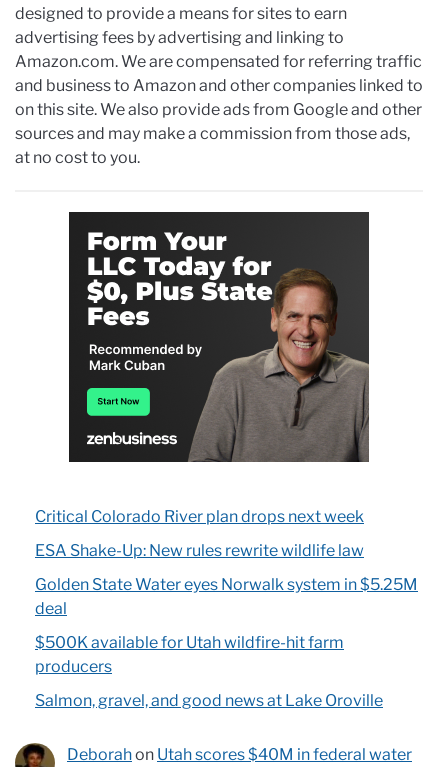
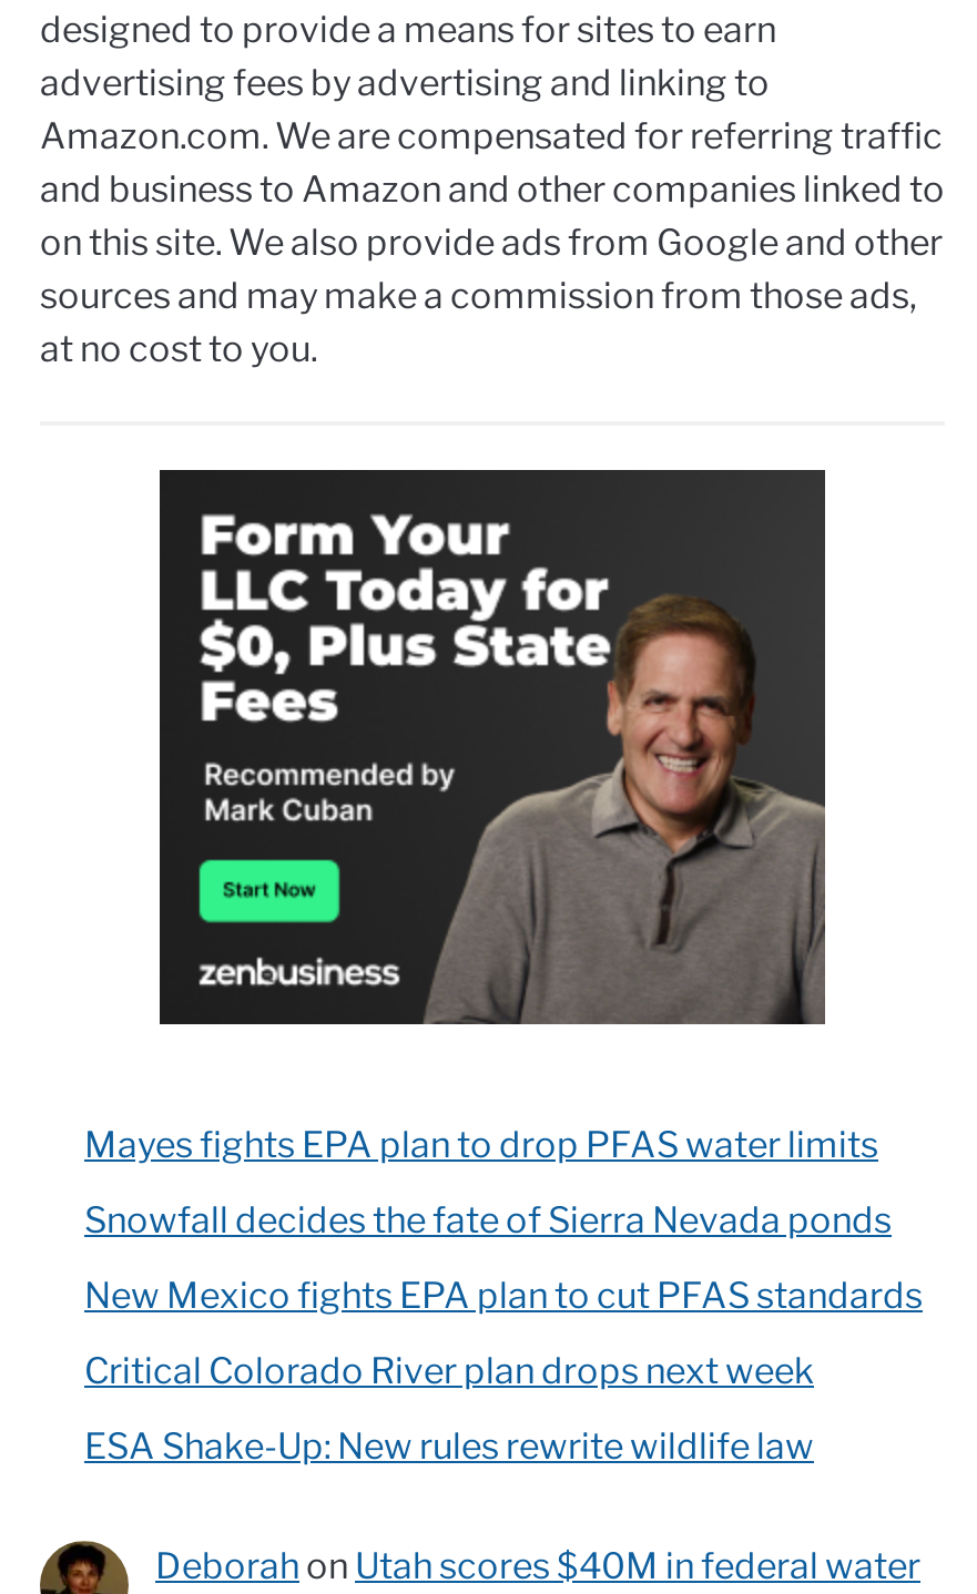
none -> [84,1124,923,1316] Mayes fights EPA plan to drop PFAS water limits | Snowfall decides the fate of Sierra Nevada ponds | New Mexico fights EPA plan to cut PFAS standards
moved [35,507,364,560] -> [84,1350,814,1467]: Critical Colorado River plan drops next week | ESA Shake-Up: New rules rewrite wildlife law
[35,575,418,710] Golden State Water eyes Norwalk system in $5.25M | deal | $500K available for Utah wildfire-hit farm | producers | Salmon, gravel, and good news at Lake Oroville -> none

